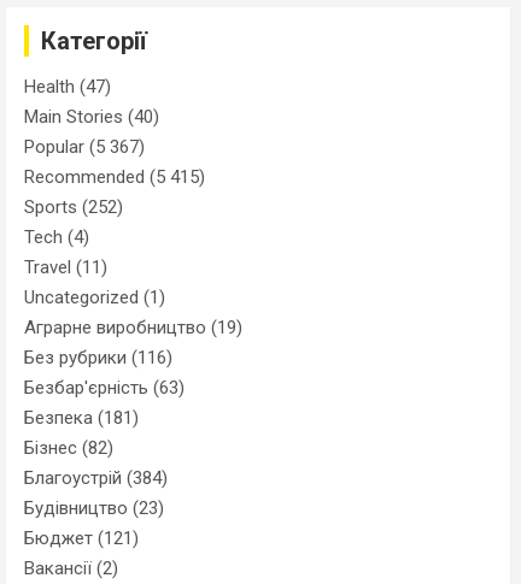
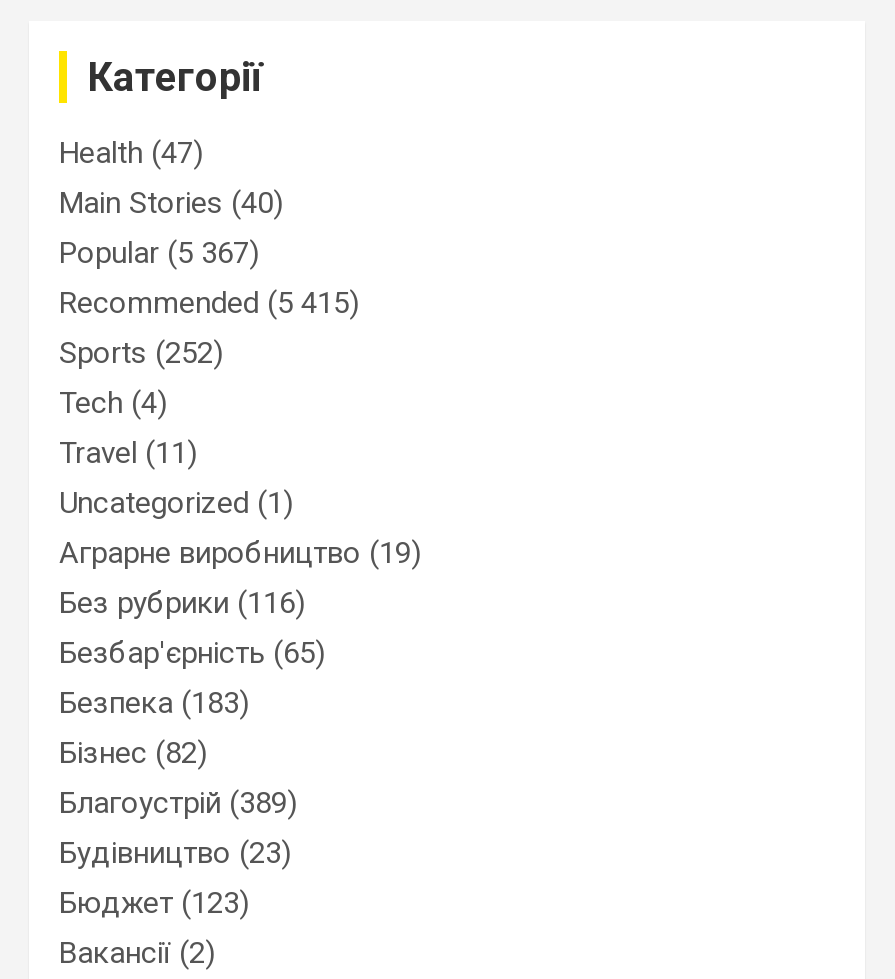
[24,377,185,399] Безбар'єрність (63) -> [59,635,325,671] Безбар'єрність (65)
[24,407,139,429] Безпека (181) -> [59,685,249,721] Безпека (183)
[24,467,168,489] Благоустрій (384) -> [59,785,297,821] Благоустрій (389)
[24,528,139,549] Бюджет (121) -> [59,885,249,921] Бюджет (123)

